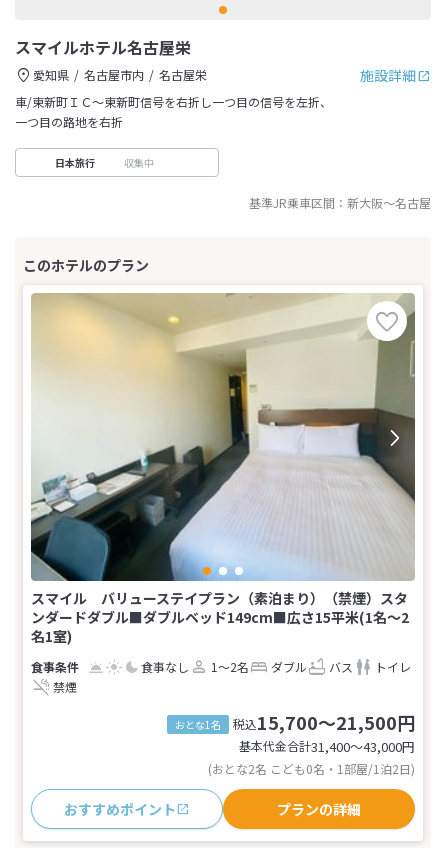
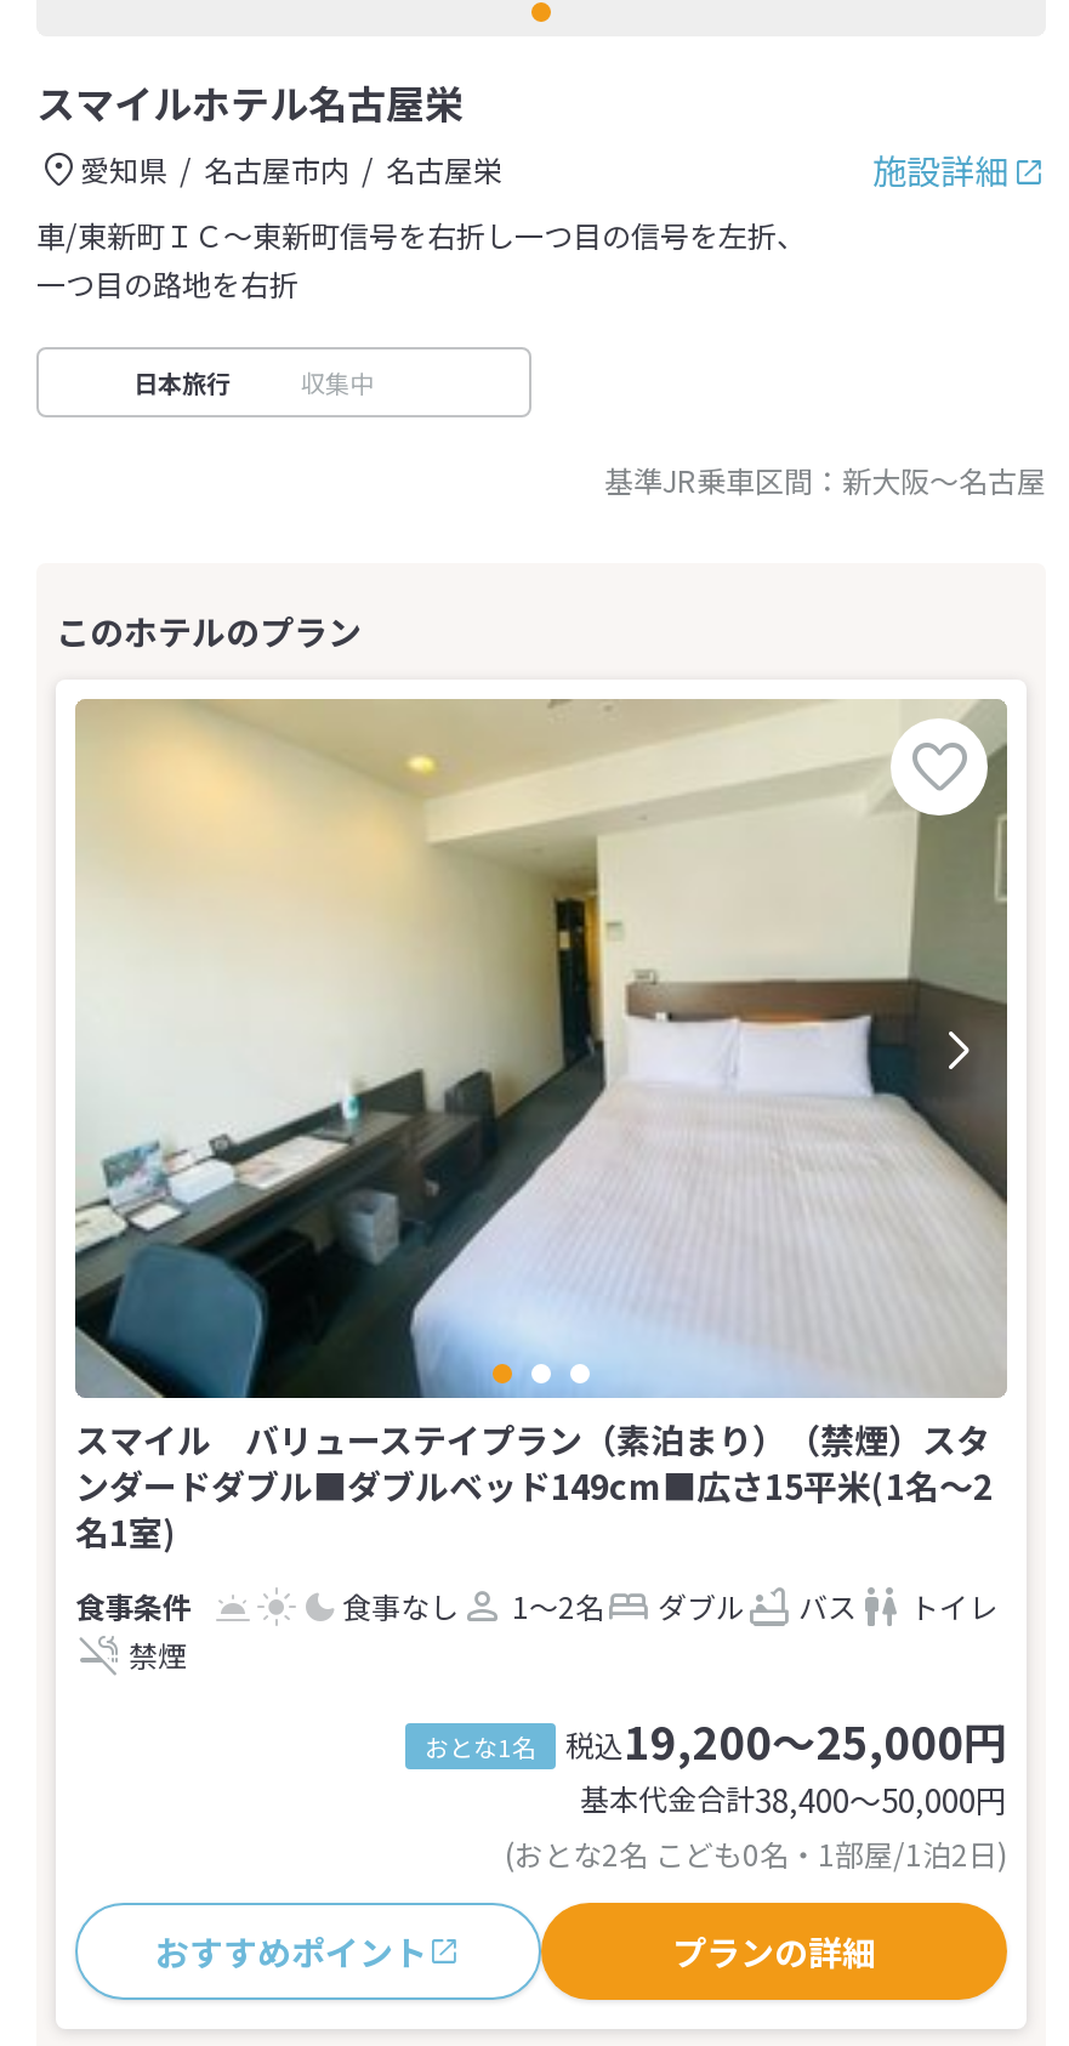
[175,709,415,735] おとな1名 税込15,700～21,500円 -> [425,1709,1007,1772] おとな1名 税込19,200～25,000円
[239,737,415,756] 基本代金合計31,400〜43,000円 -> [580,1777,1007,1823] 基本代金合計38,400〜50,000円

